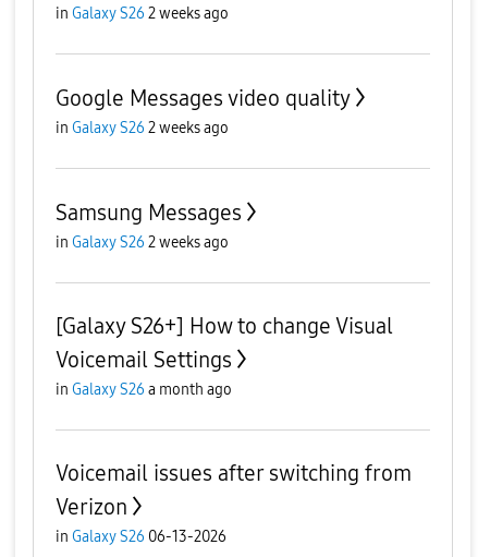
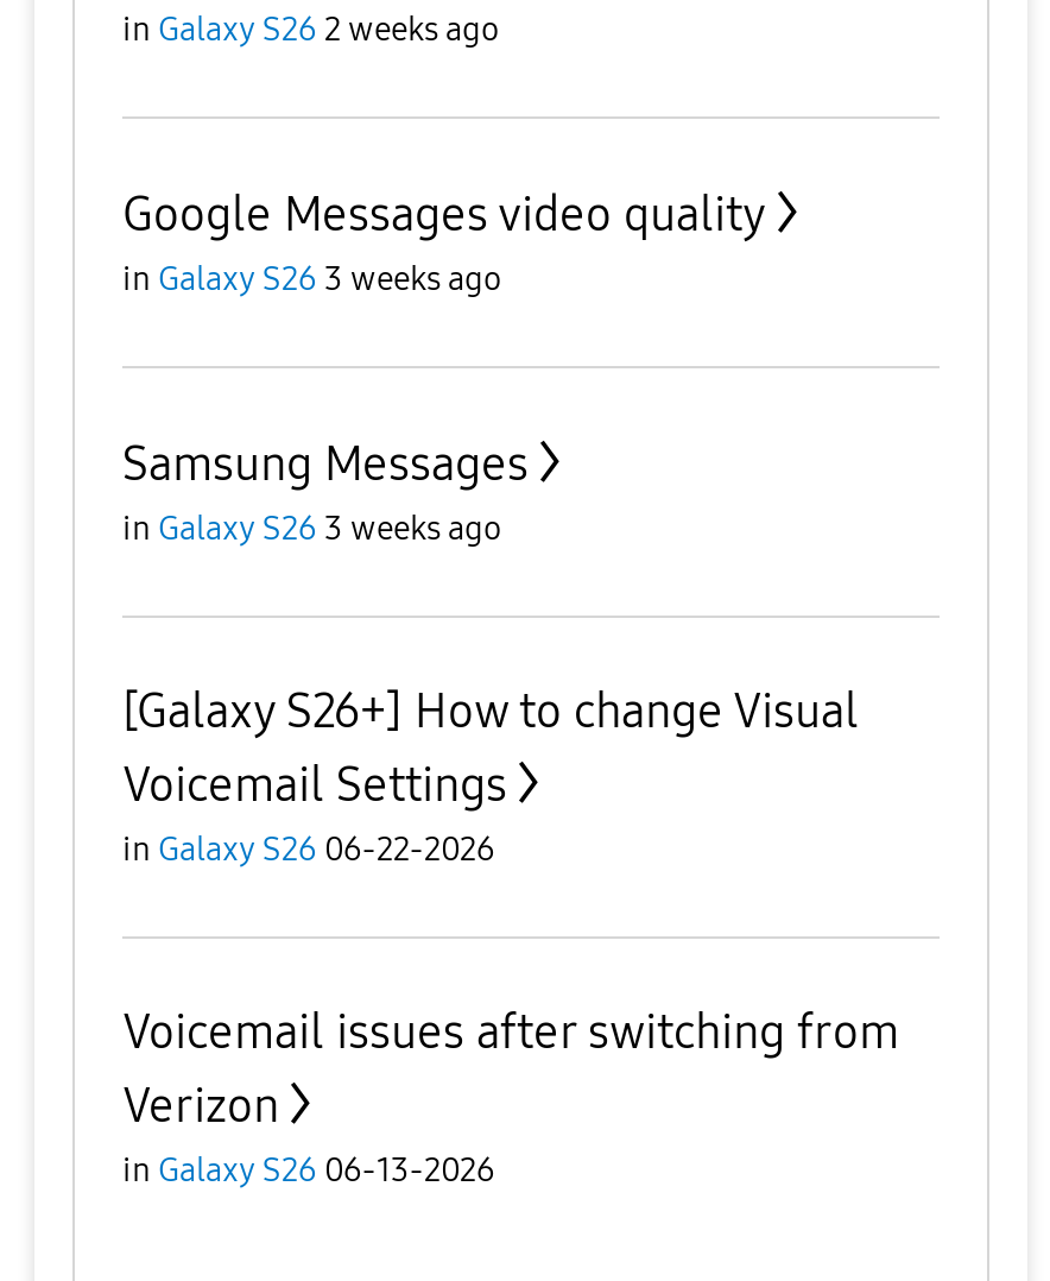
[56,119,229,137] in Galaxy S26 2 weeks ago -> [122,259,502,299] in Galaxy S26 3 weeks ago
[56,233,229,252] in Galaxy S26 2 weeks ago -> [122,508,502,549] in Galaxy S26 3 weeks ago
[56,380,232,399] in Galaxy S26 a month ago -> [122,829,495,869] in Galaxy S26 06-22-2026

